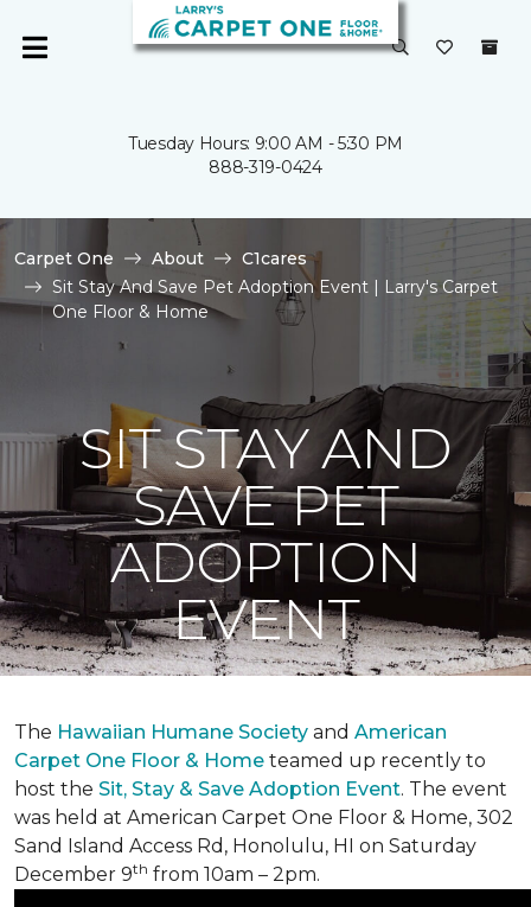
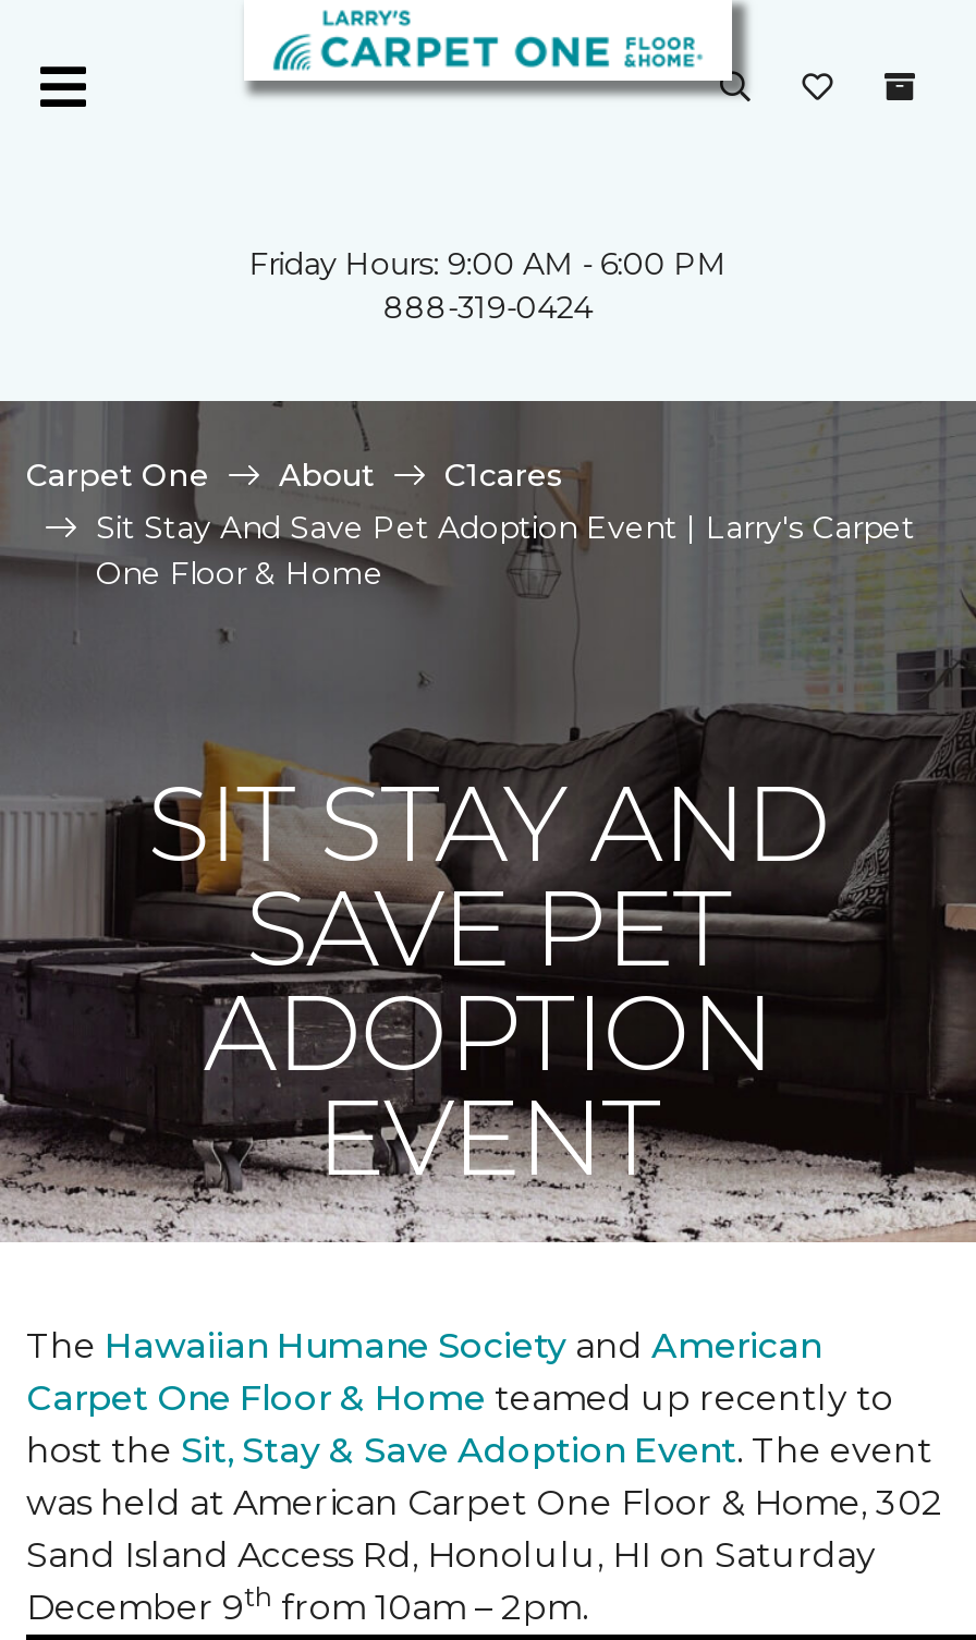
[128,133,403,154] Tuesday Hours: 9:00 AM - 5:30 PM -> [249,244,727,283] Friday Hours: 9:00 AM - 6:00 PM

